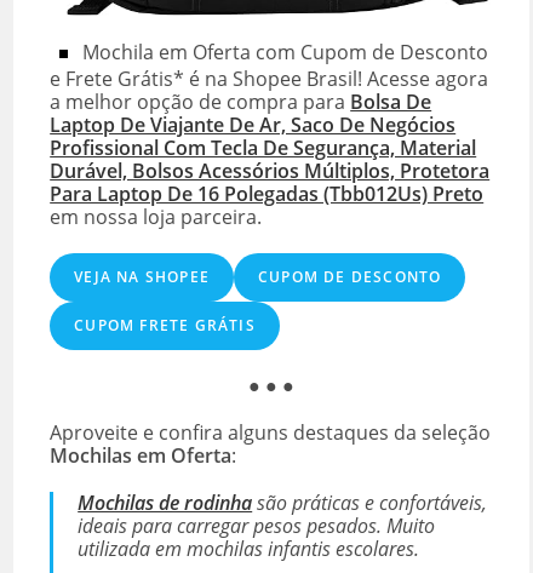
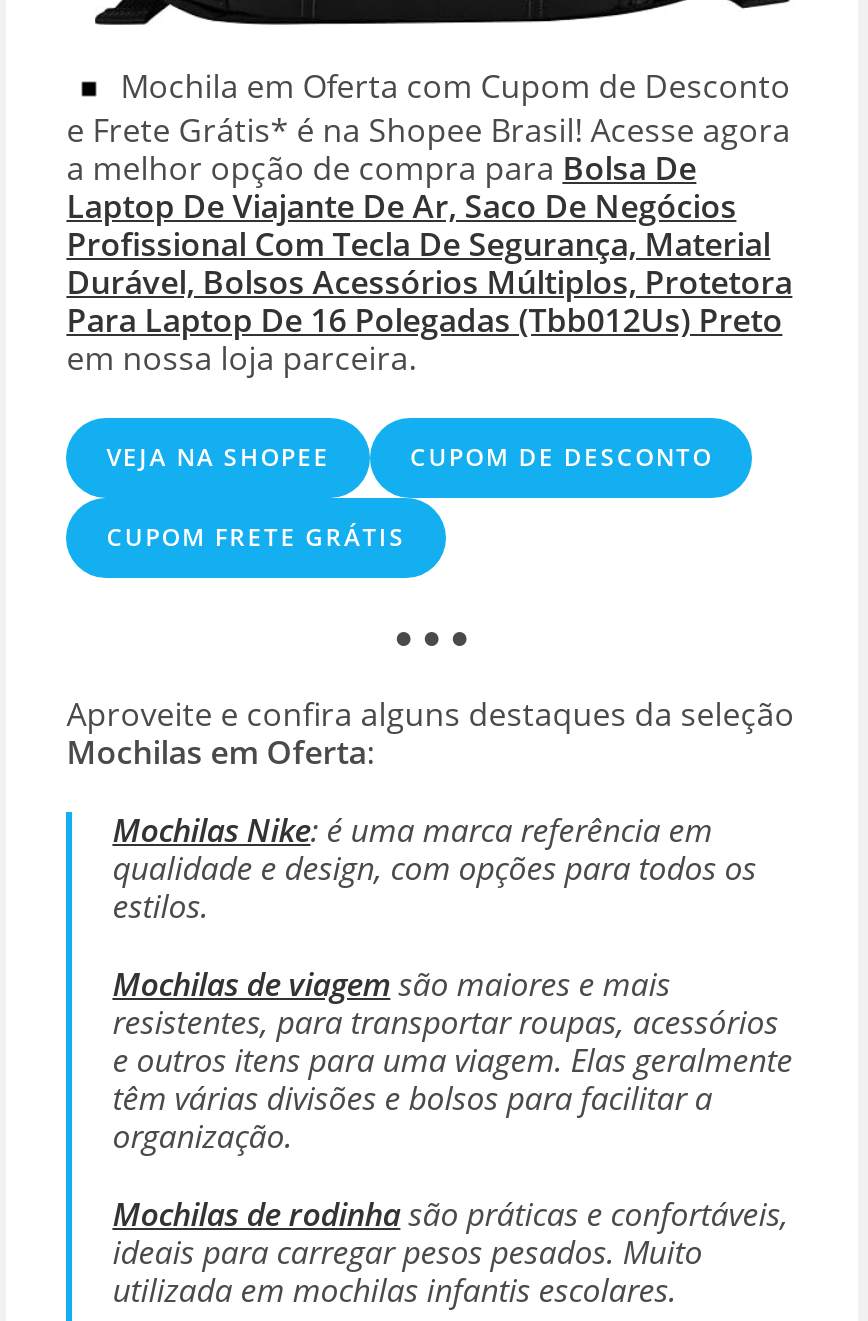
none -> [112,808,792,1158] Mochilas Nike: é uma marca referência em | qualidade e design, com opções para todos os | estilos. | Mochilas de viagem são maiores e mais | resistentes, para transportar roupas, acessórios | e outros itens para uma viagem. Elas geralmente | têm várias divisões e bolsos para facilitar a | organização.

